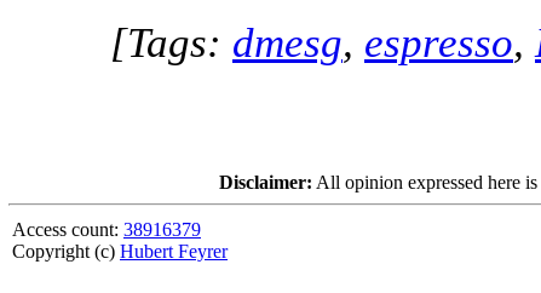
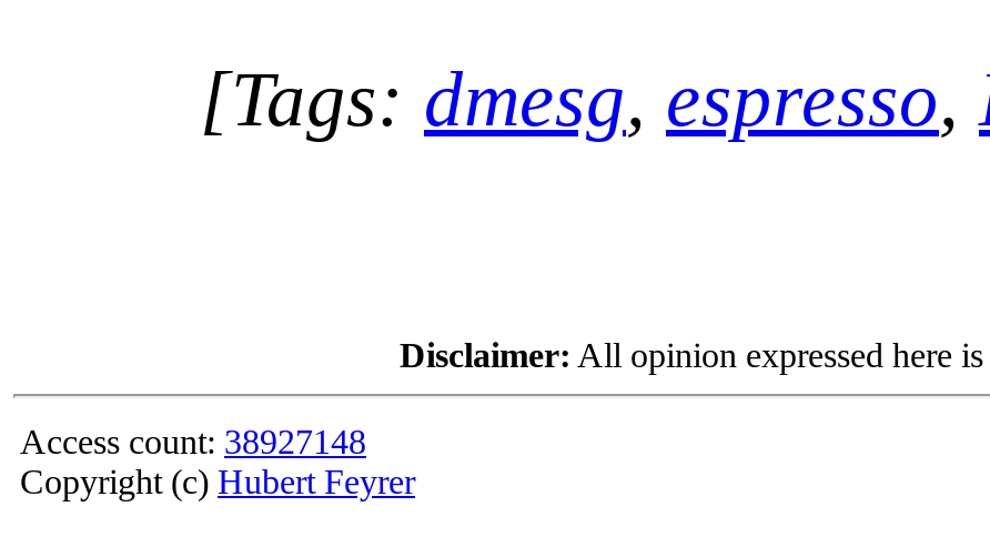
[12,219,201,240] Access count: 38916379 -> [20,423,366,460] Access count: 38927148

